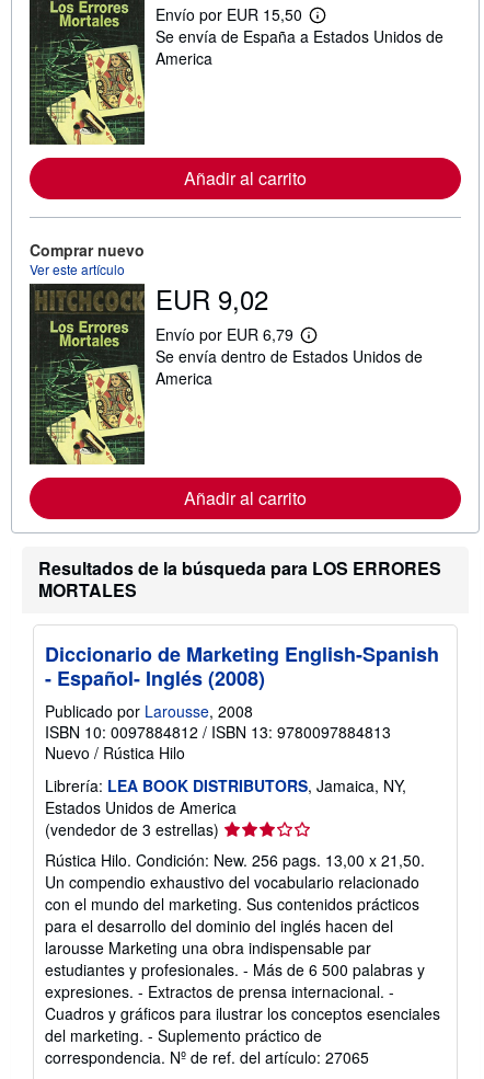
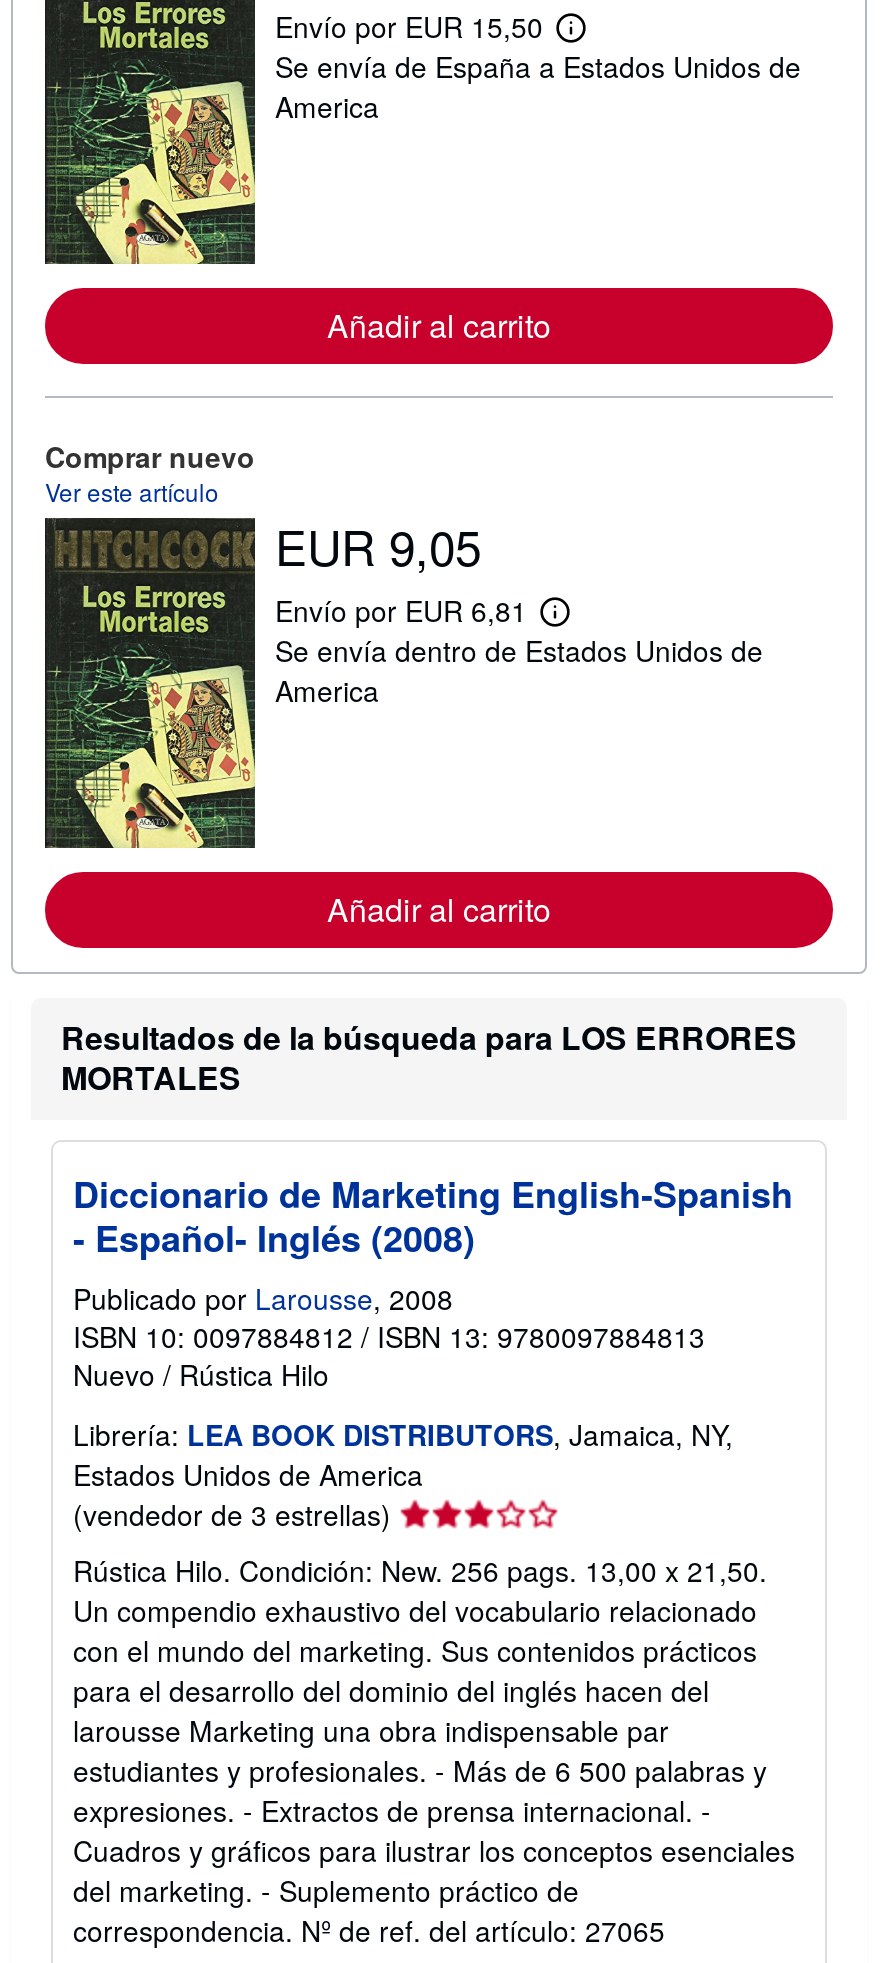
[155,279,268,318] EUR 9,02 -> [275,510,481,580] EUR 9,05
[155,323,319,350] Envío por EUR 6,79 M -> [275,590,574,639] Envío por EUR 6,81 M

